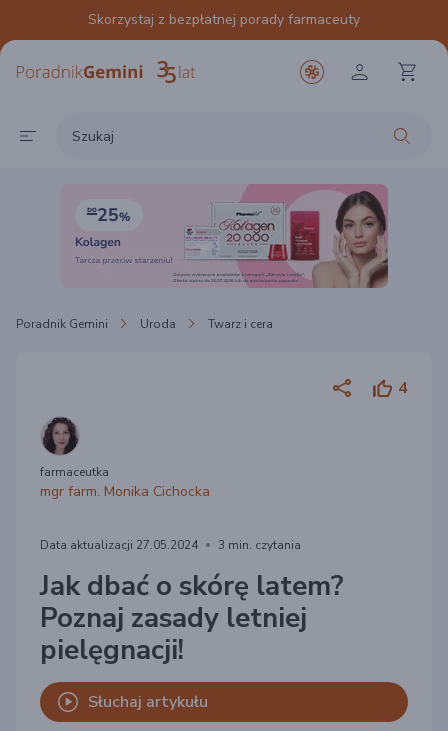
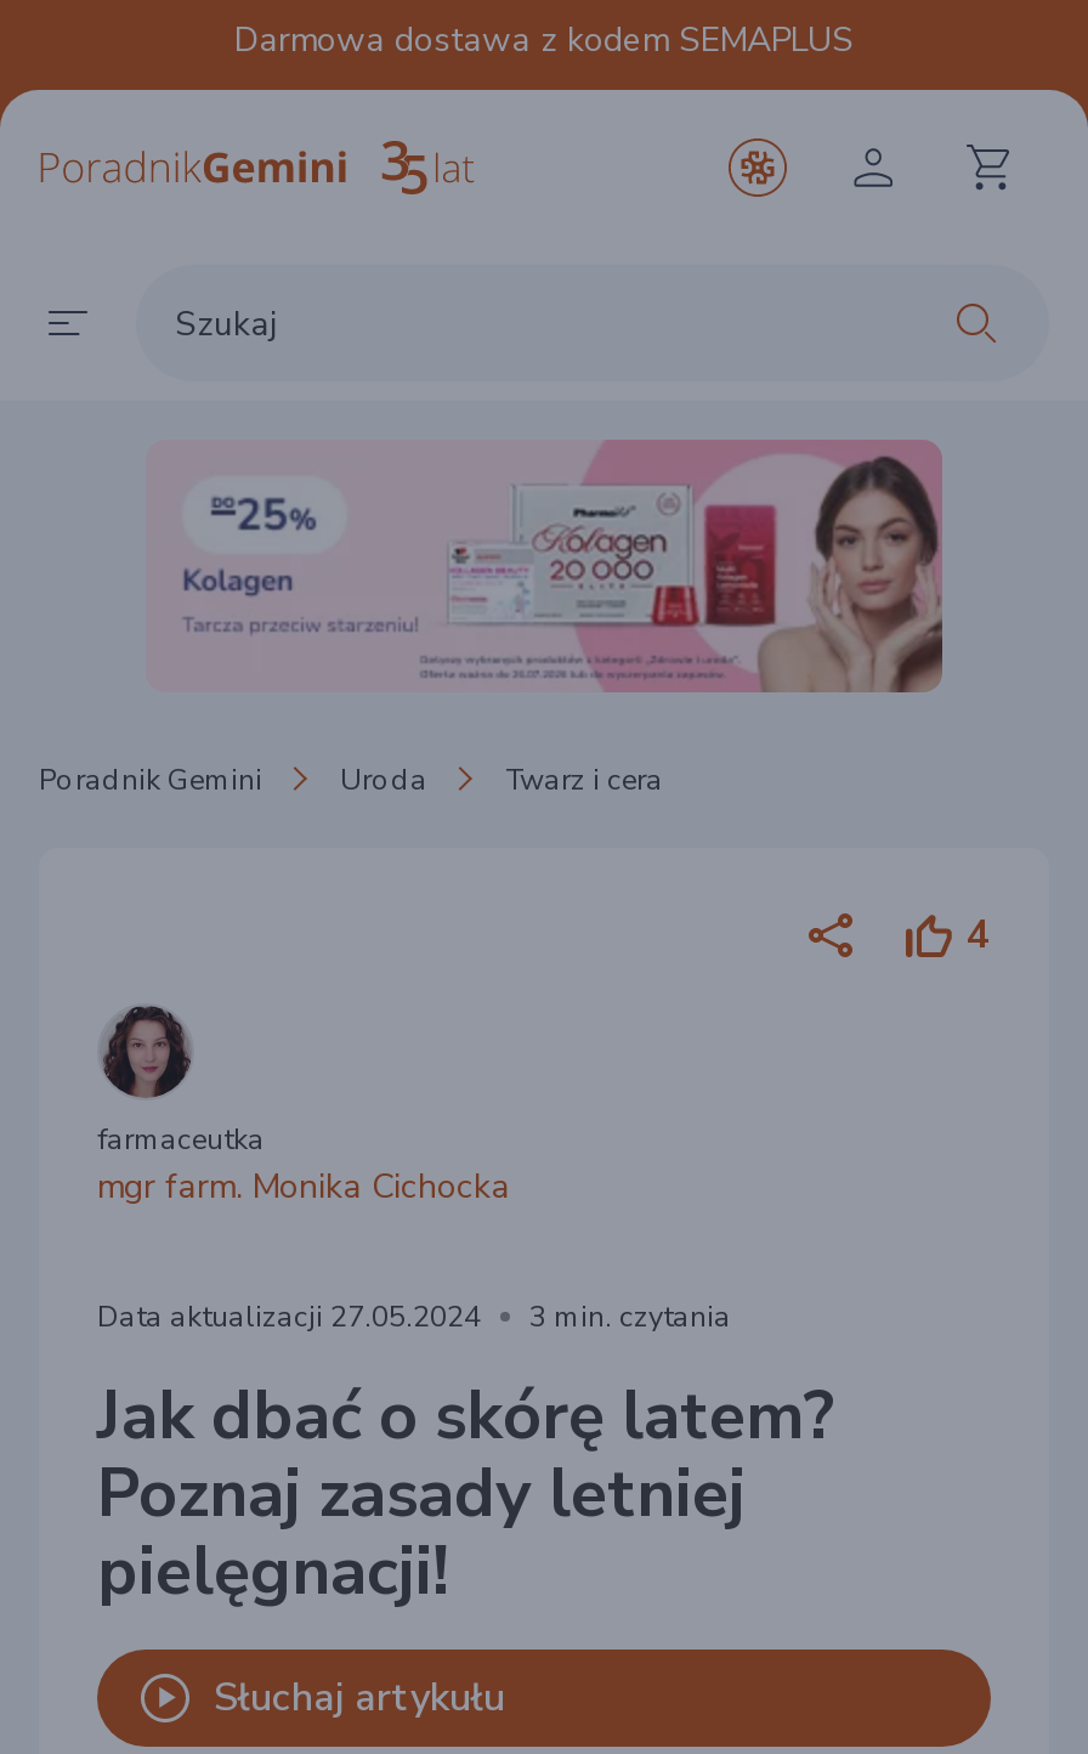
[88,10,360,29] Skorzystaj z bezpłatnej porady farmaceuty -> [234,17,854,63] Darmowa dostawa z kodem SEMAPLUS

